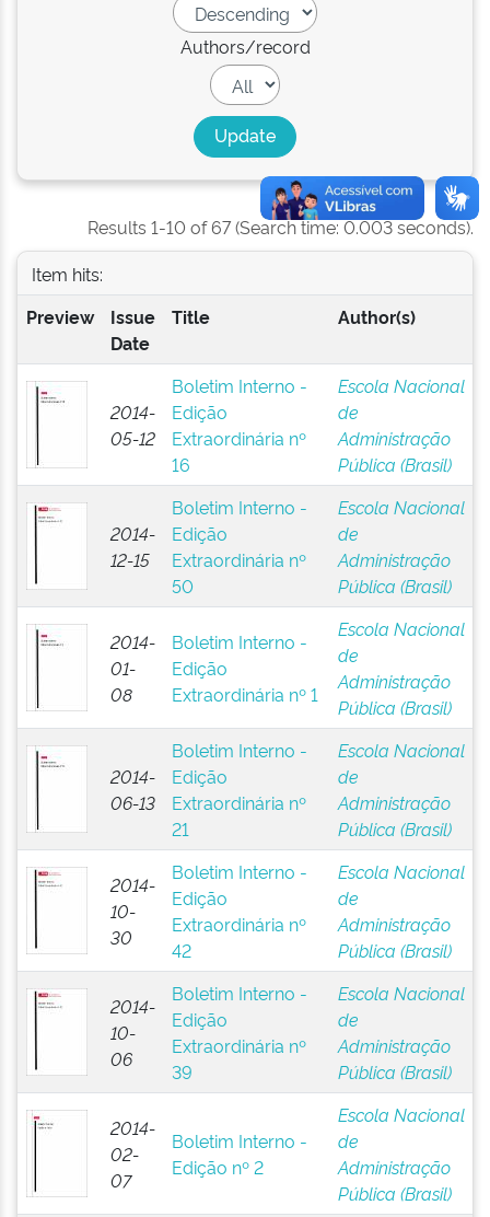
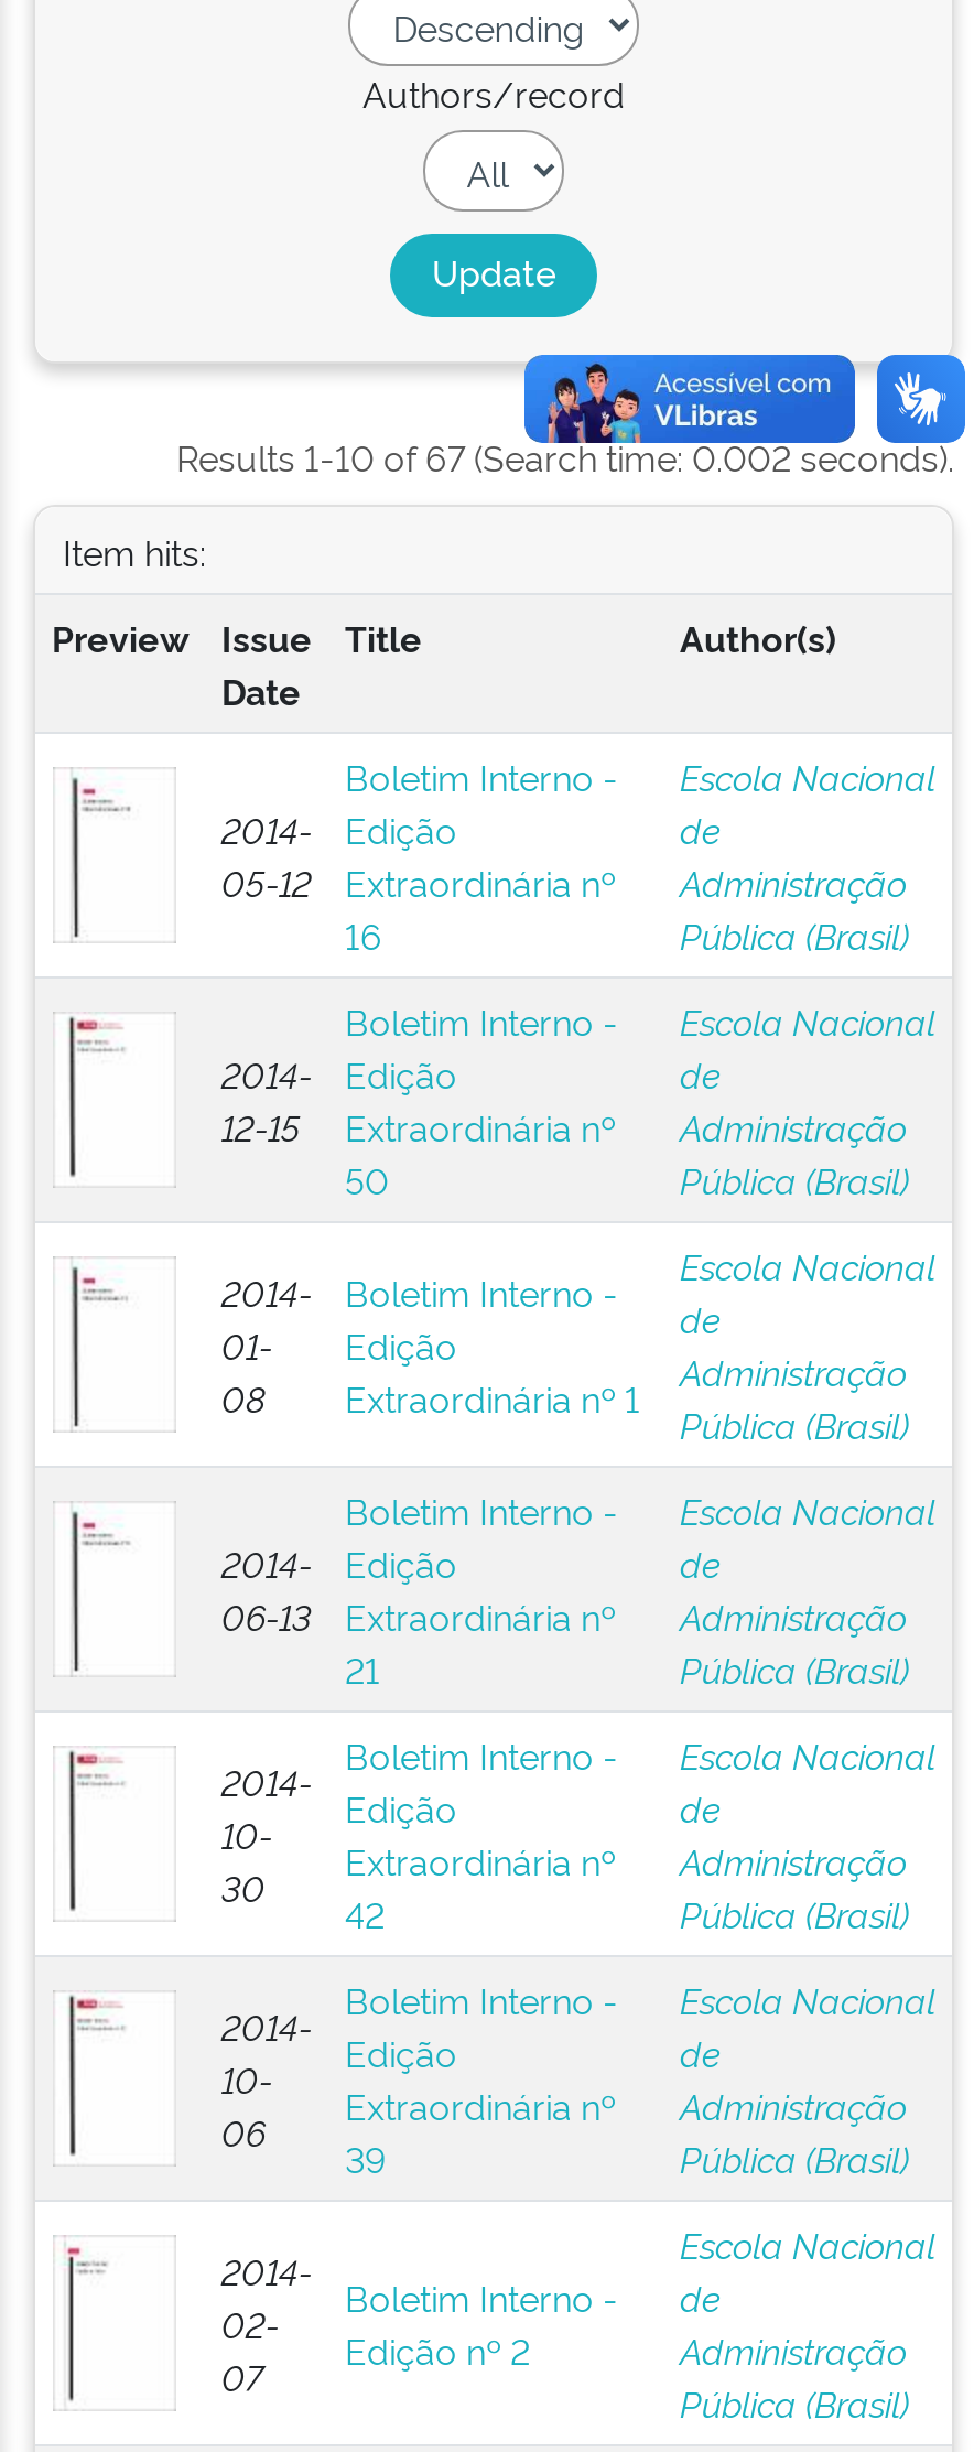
[87,215,474,239] Results 1-10 of 67 (Search time: 0.003 seconds). -> [176,432,954,480] Results 1-10 of 67 (Search time: 0.002 seconds).

